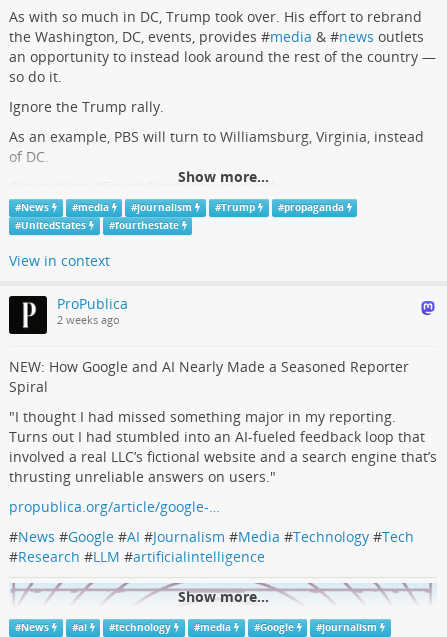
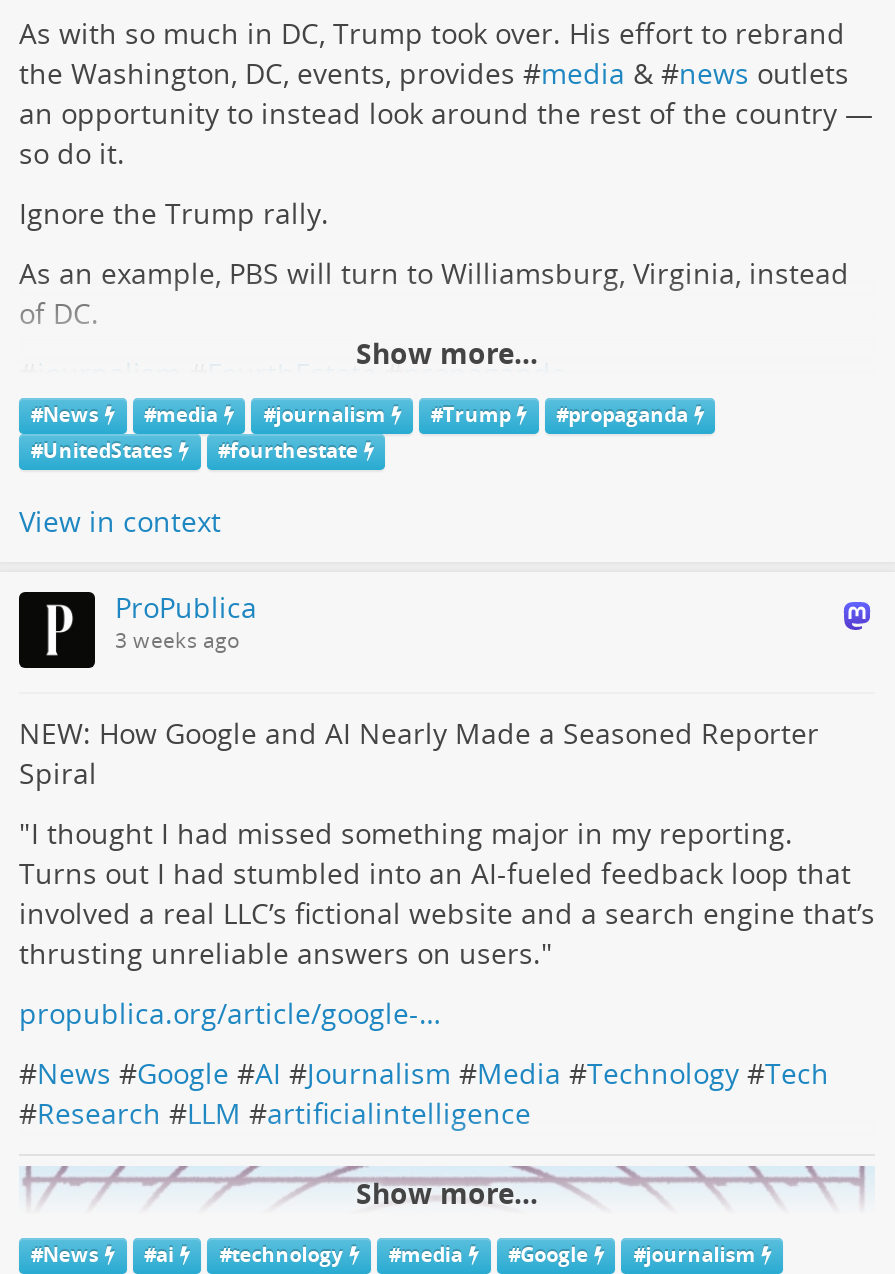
[57,313,120,327] 2 weeks ago -> [115,626,241,654] 3 weeks ago

